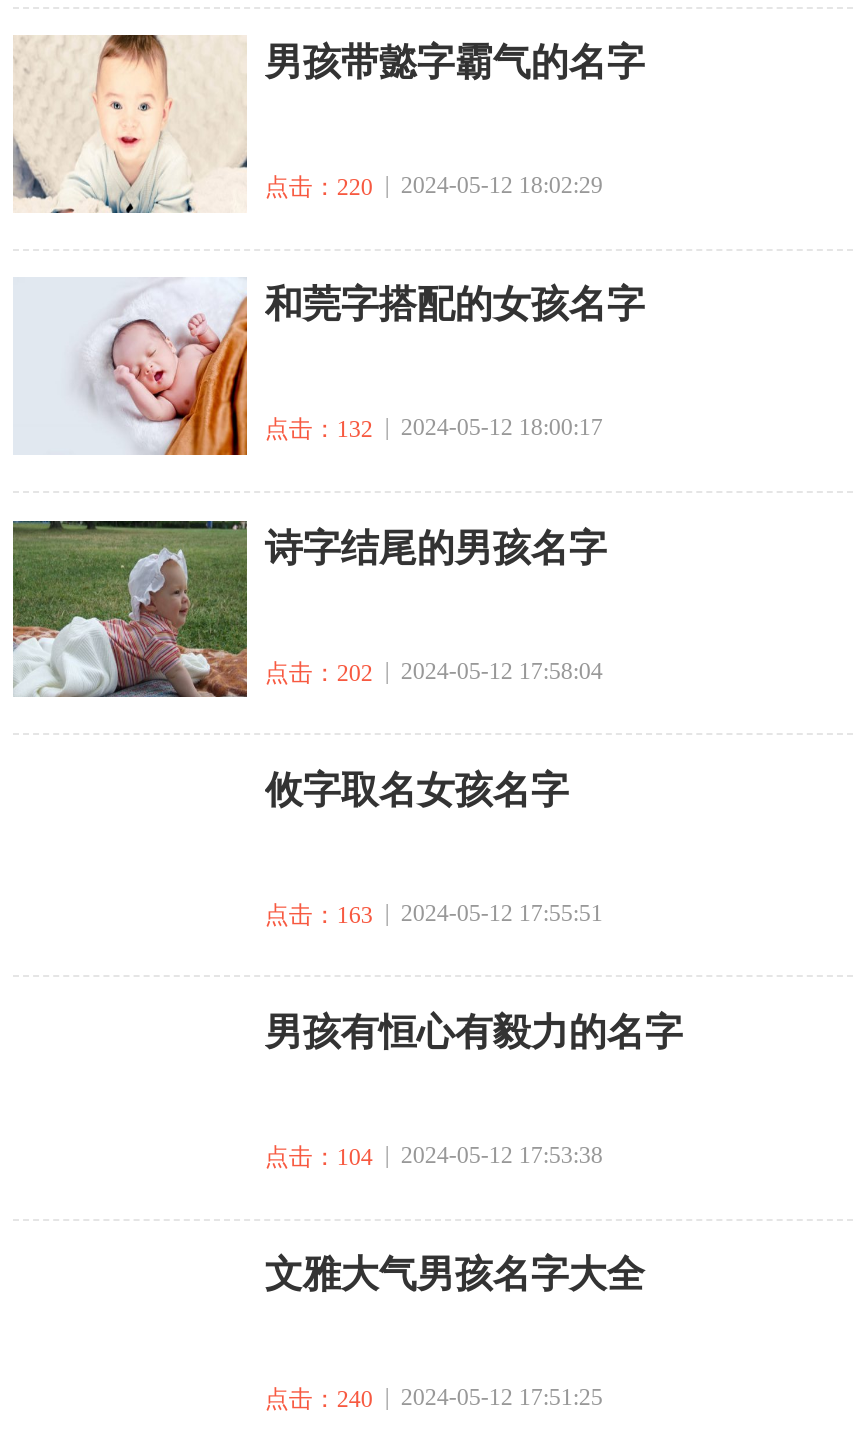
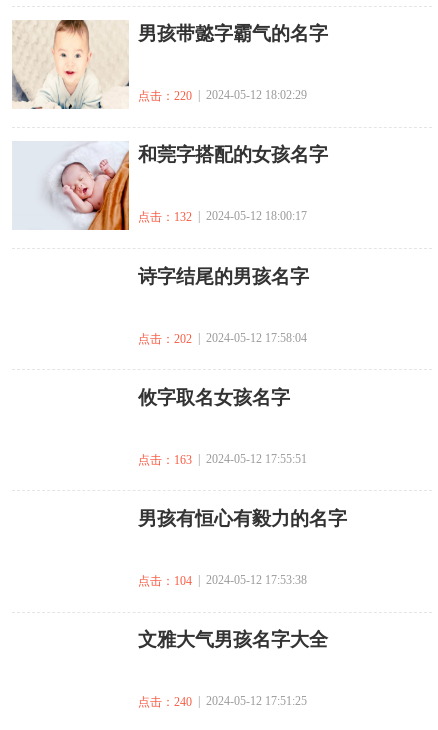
[11,519,249,699] [image] -> none

